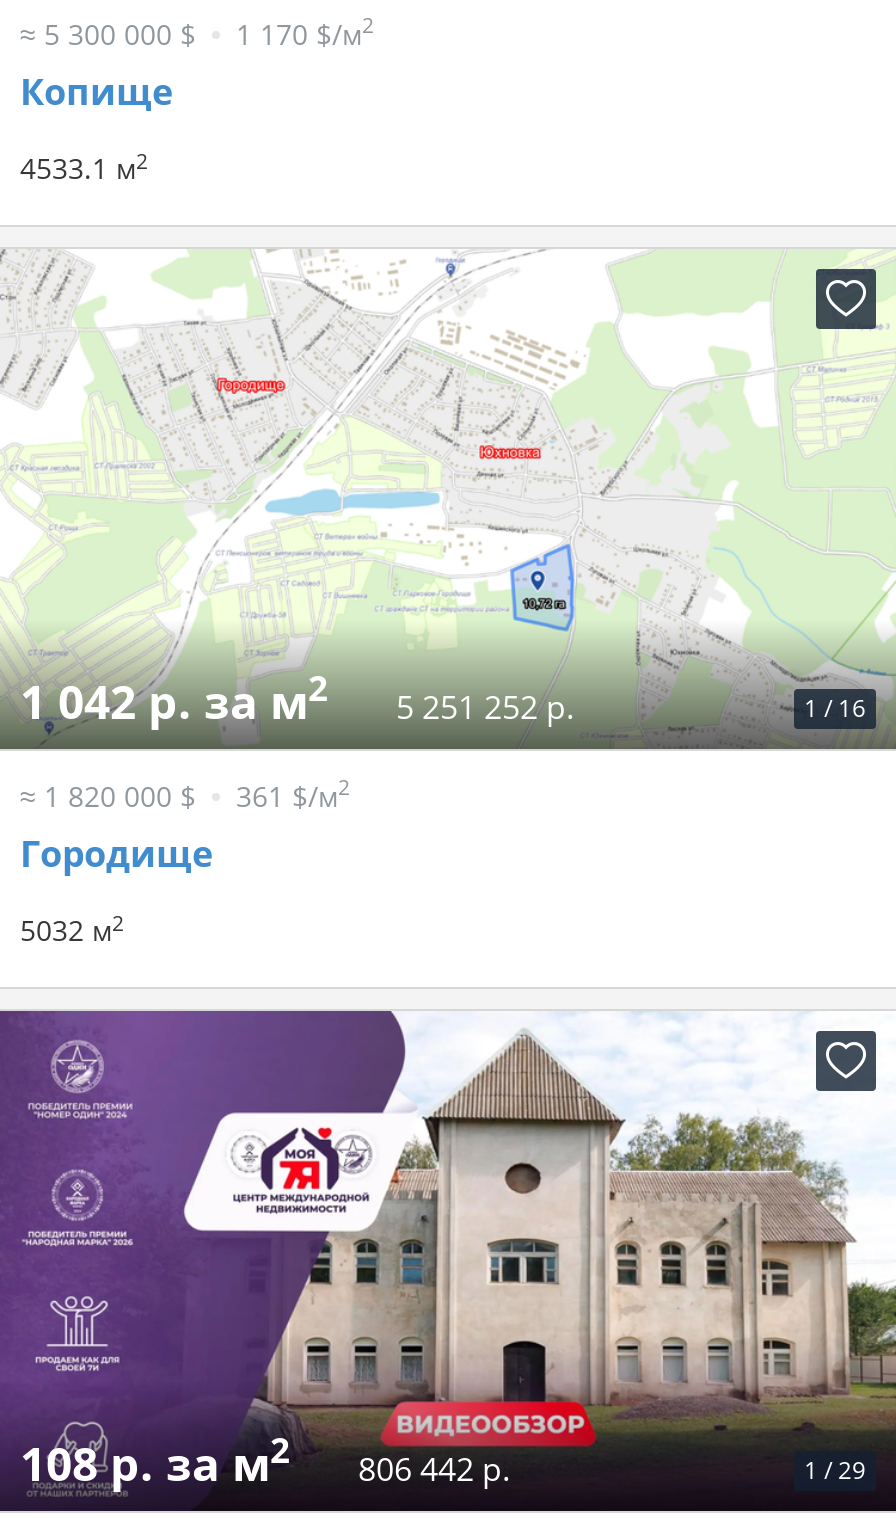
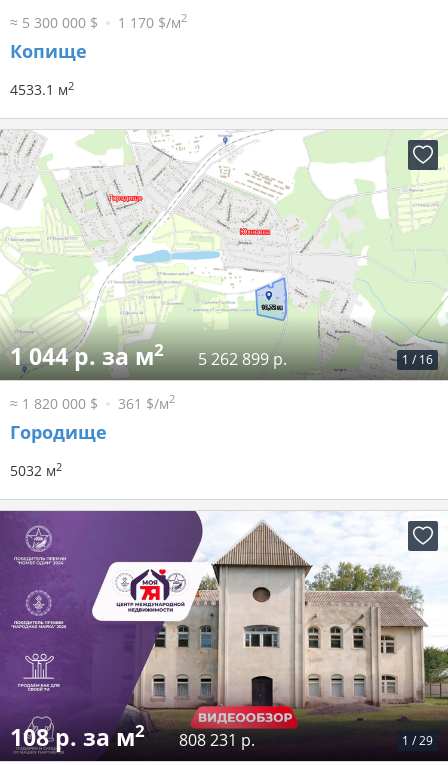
[20,666,328,733] 1 042 р. за м2 -> [10,338,164,372] 1 044 р. за м2
[388,685,574,729] 5 251 252 р. -> [194,348,287,370] 5 262 899 р.
[20,1428,510,1495] 108 р. за м2 806 442 р. -> [10,719,255,753] 108 р. за м2 808 231 р.

